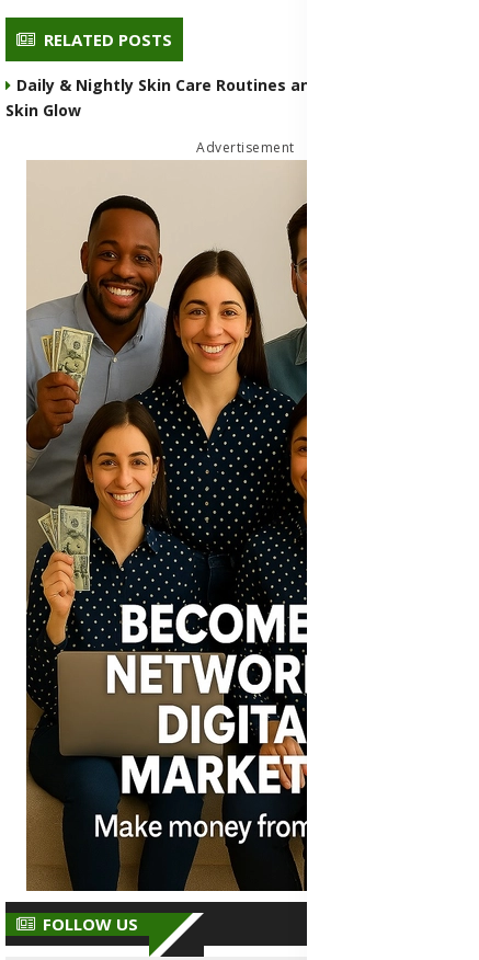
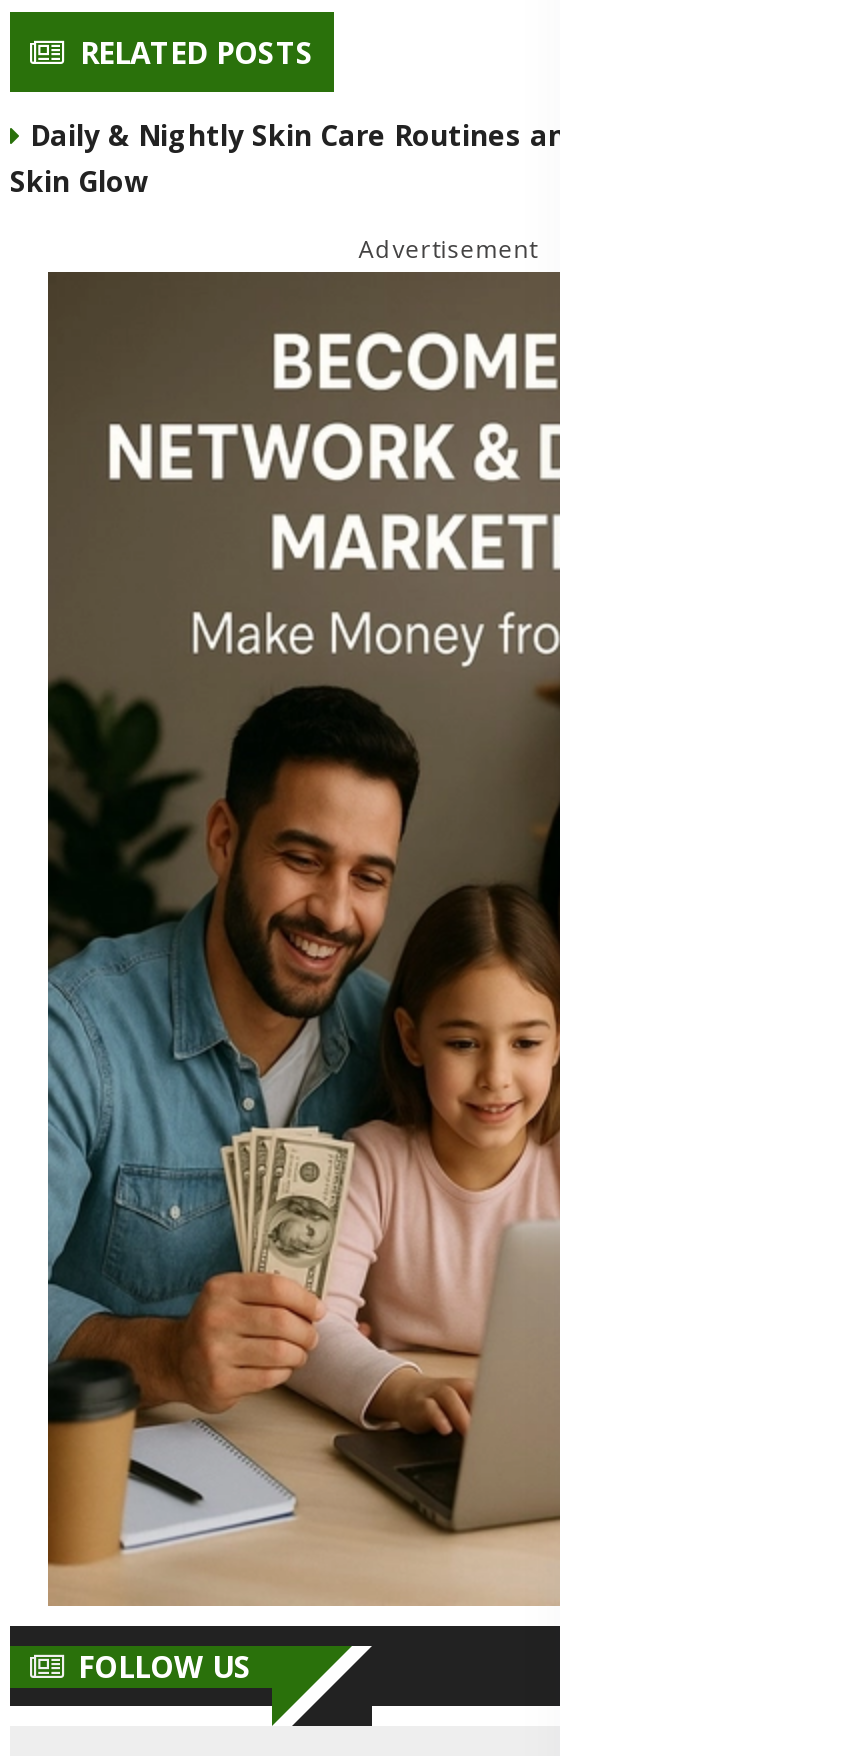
[25,161,308,892] [image] -> [46,272,562,1606] [image]

